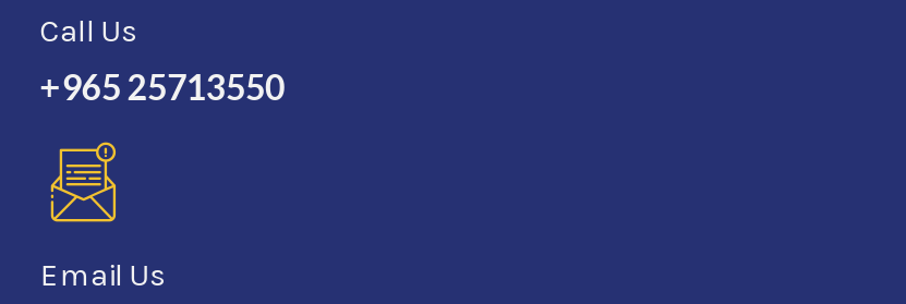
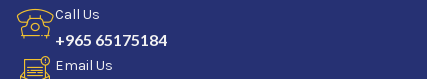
[40,66,284,108] +965 25713550 -> [55,30,167,49] +965 65175184

